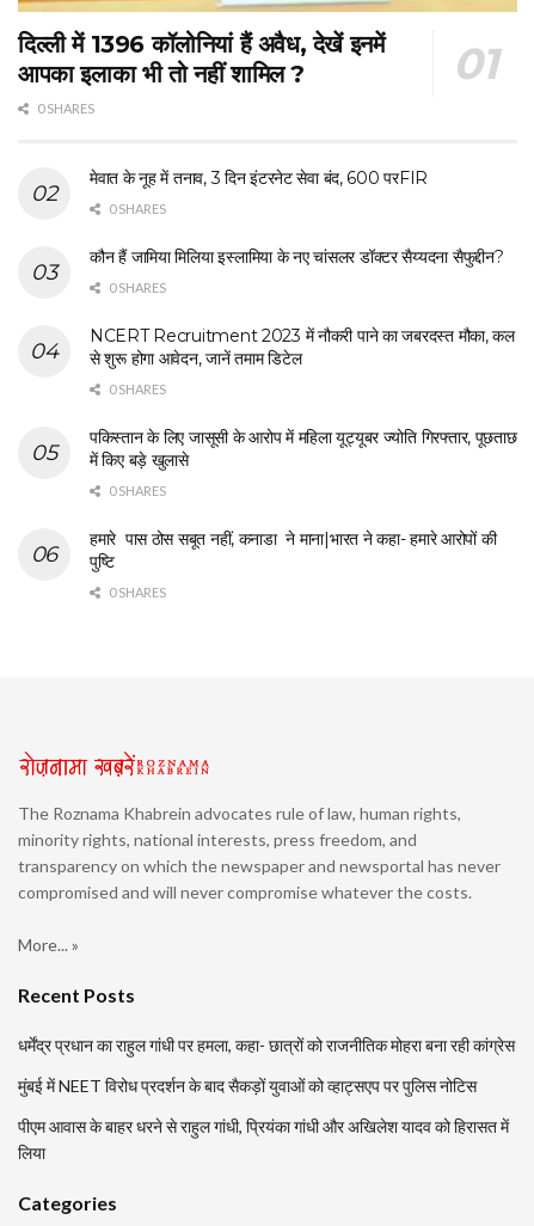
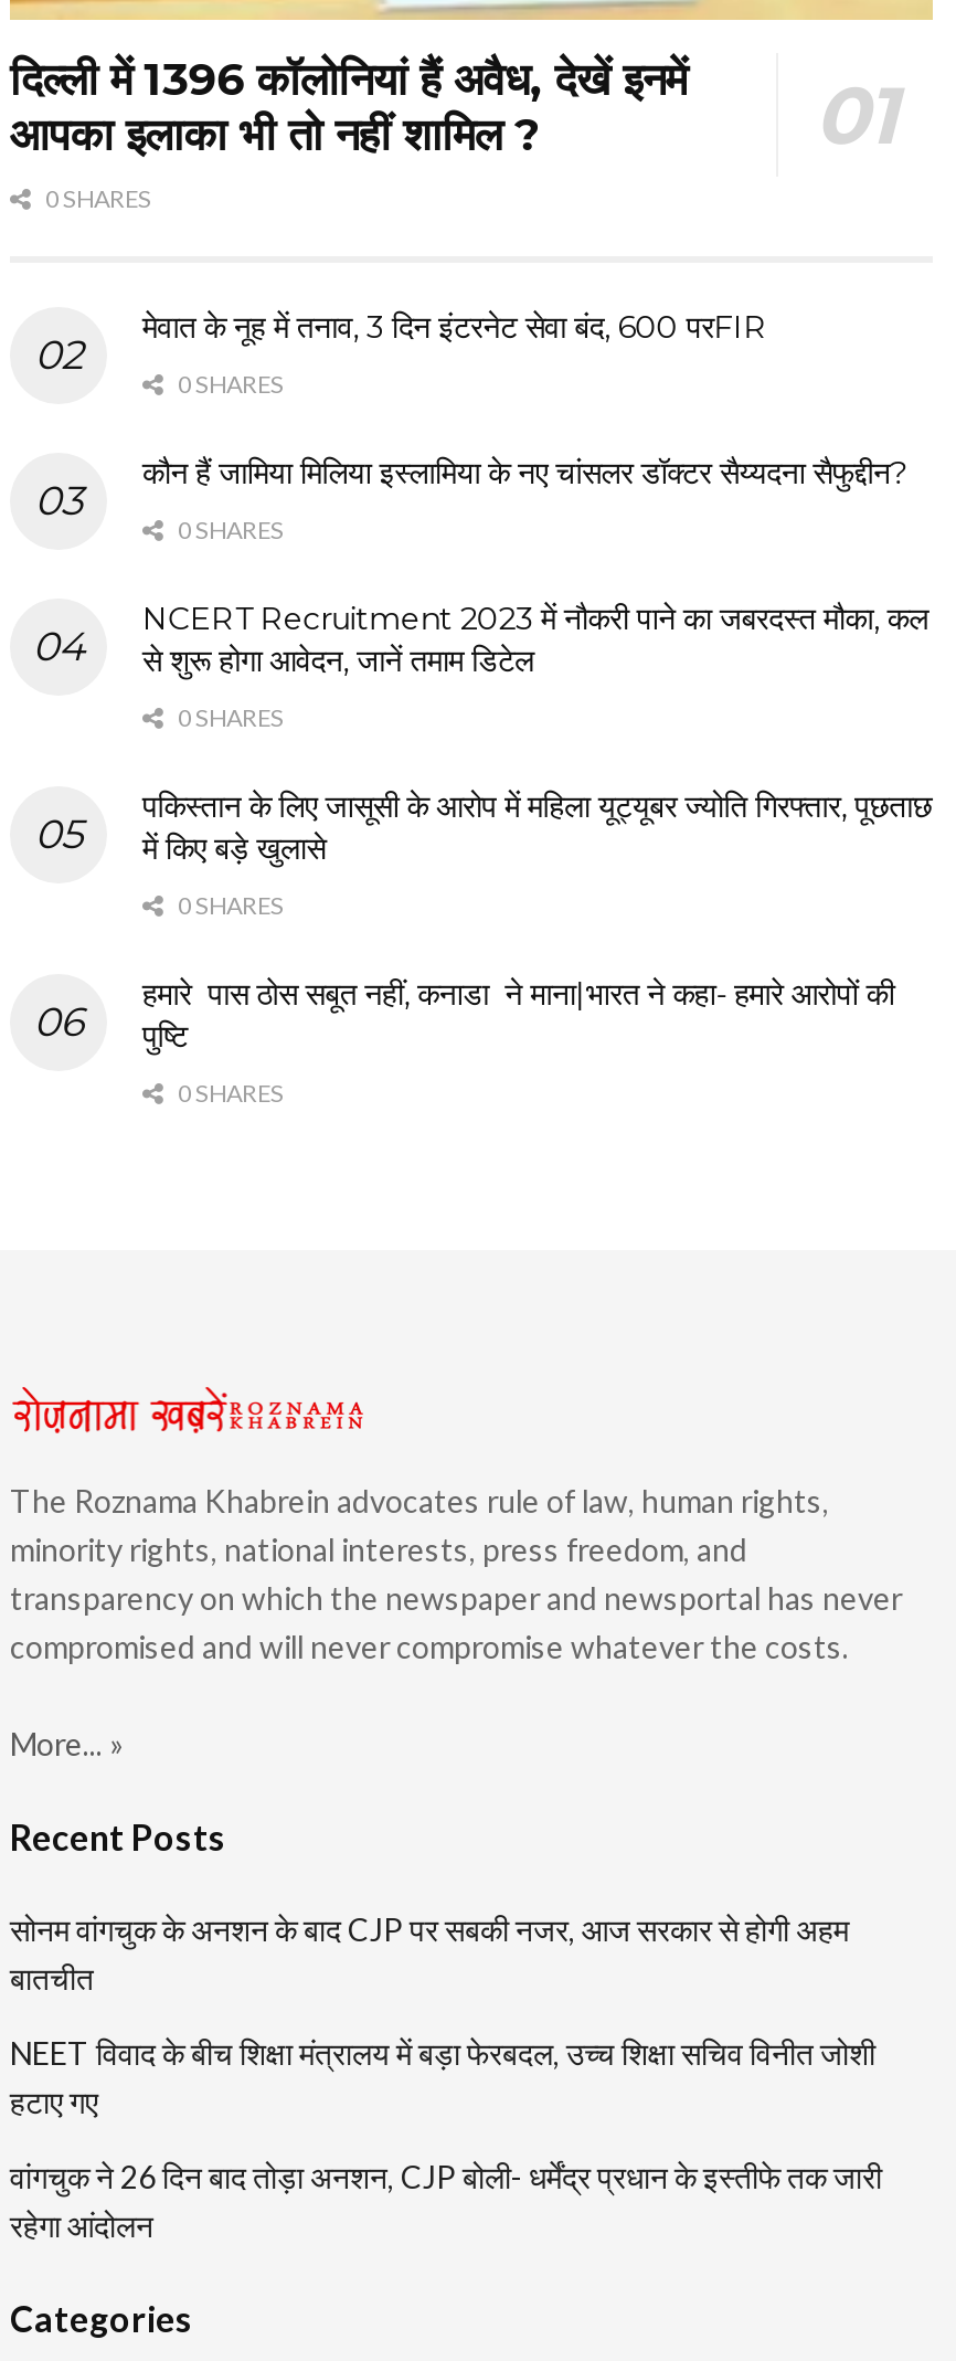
[18,1034,515,1055] धर्मेंद्र प्रधान का राहुल गांधी पर हमला, कहा- छात्रों को राजनीतिक मोहरा बना रही कांग्रेस -> [10,1912,849,1998] सोनम वांगचुक के अनशन के बाद CJP पर सबकी नजर, आज सरकार से होगी अहम | बातचीत
[18,1075,477,1095] मुंबई में NEET विरोध प्रदर्शन के बाद सैकड़ों युवाओं को व्हाट्सएप पर पुलिस नोटिस -> [10,2035,875,2121] NEET विवाद के बीच शिक्षा मंत्रालय में बड़ा फेरबदल, उच्च शिक्षा सचिव विनीत जोशी | हटाए गए
[18,1115,509,1162] पीएम आवास के बाहर धरने से राहुल गांधी, प्रियंका गांधी और अखिलेश यादव को हिरासत में | लिया -> [10,2159,882,2245] वांगचुक ने 26 दिन बाद तोड़ा अनशन, CJP बोली- धर्मेंद्र प्रधान के इस्तीफे तक जारी | रहेगा आंदोलन

